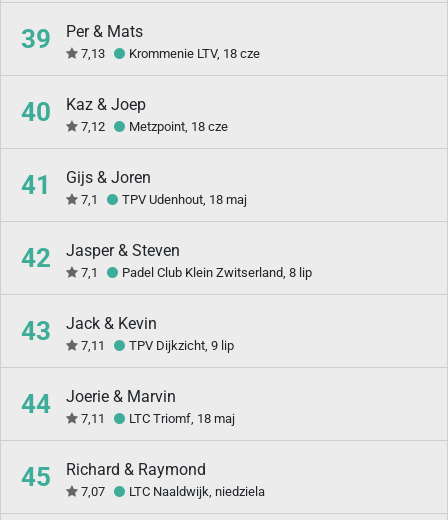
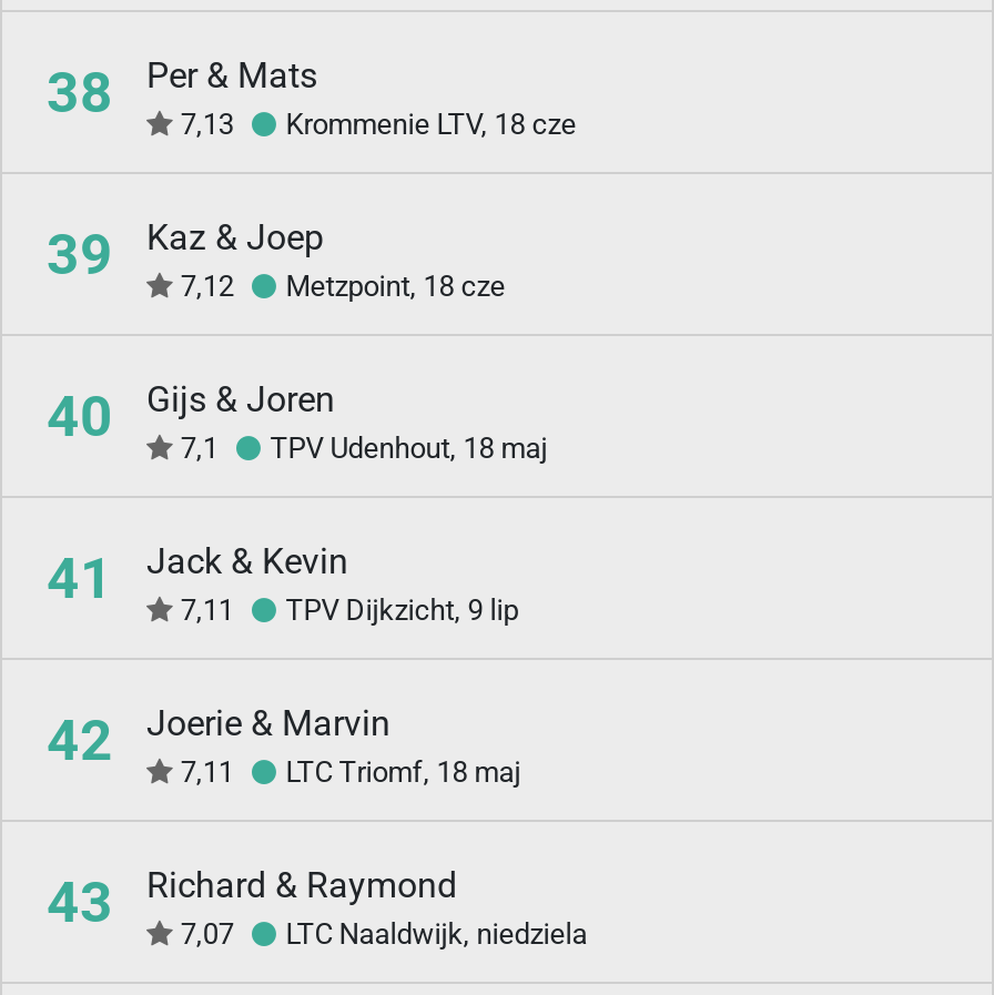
[21,22,143,54] 39 Per & Mats -> [47,55,317,126] 38 Per & Mats
[21,95,146,127] 40 Kaz & Joep -> [47,217,324,288] 39 Kaz & Joep
[21,168,151,200] 41 Gijs & Joren -> [47,379,335,450] 40 Gijs & Joren
[21,241,312,346] 42 | Jasper & Steven | 7,1 | Padel Club Klein Zwitserland, 8 lip | 43 -> [47,546,113,612] 41
[21,387,176,419] 44 Joerie & Marvin -> [47,703,390,774] 42 Joerie & Marvin
[21,460,206,492] 45 Richard & Raymond -> [47,865,457,936] 43 Richard & Raymond

